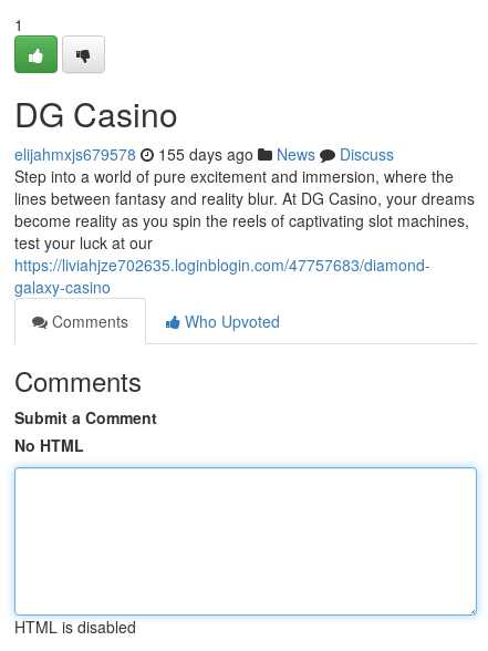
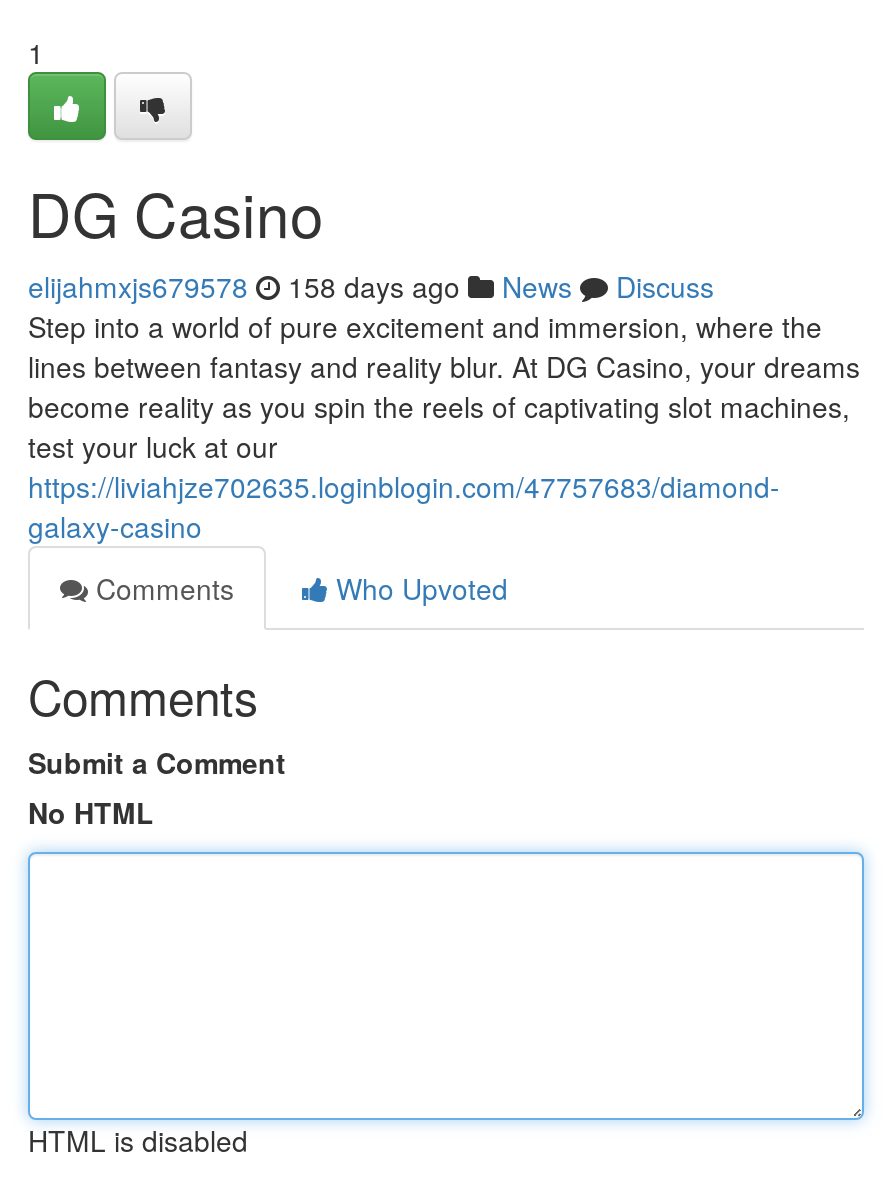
[14,143,394,165] elijahmxjs679578 155 days ago News Discuss -> [28,266,714,306] elijahmxjs679578 158 days ago News Discuss

